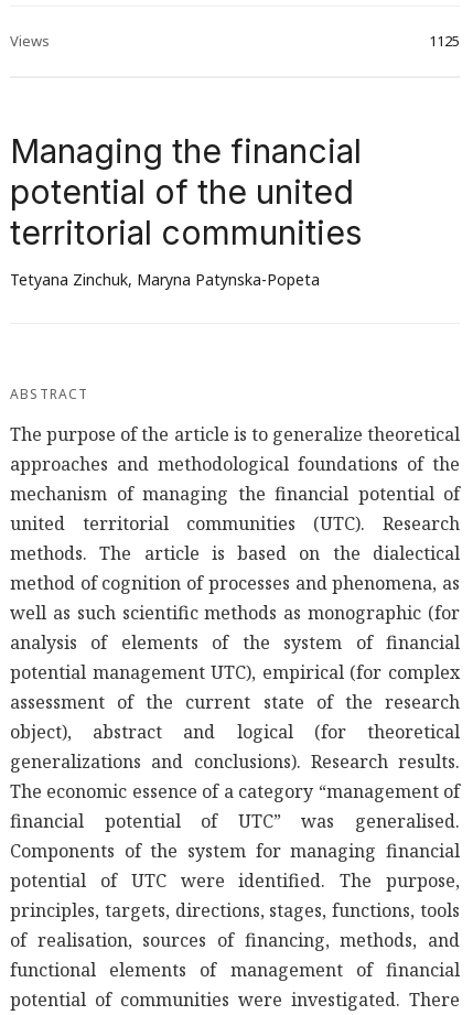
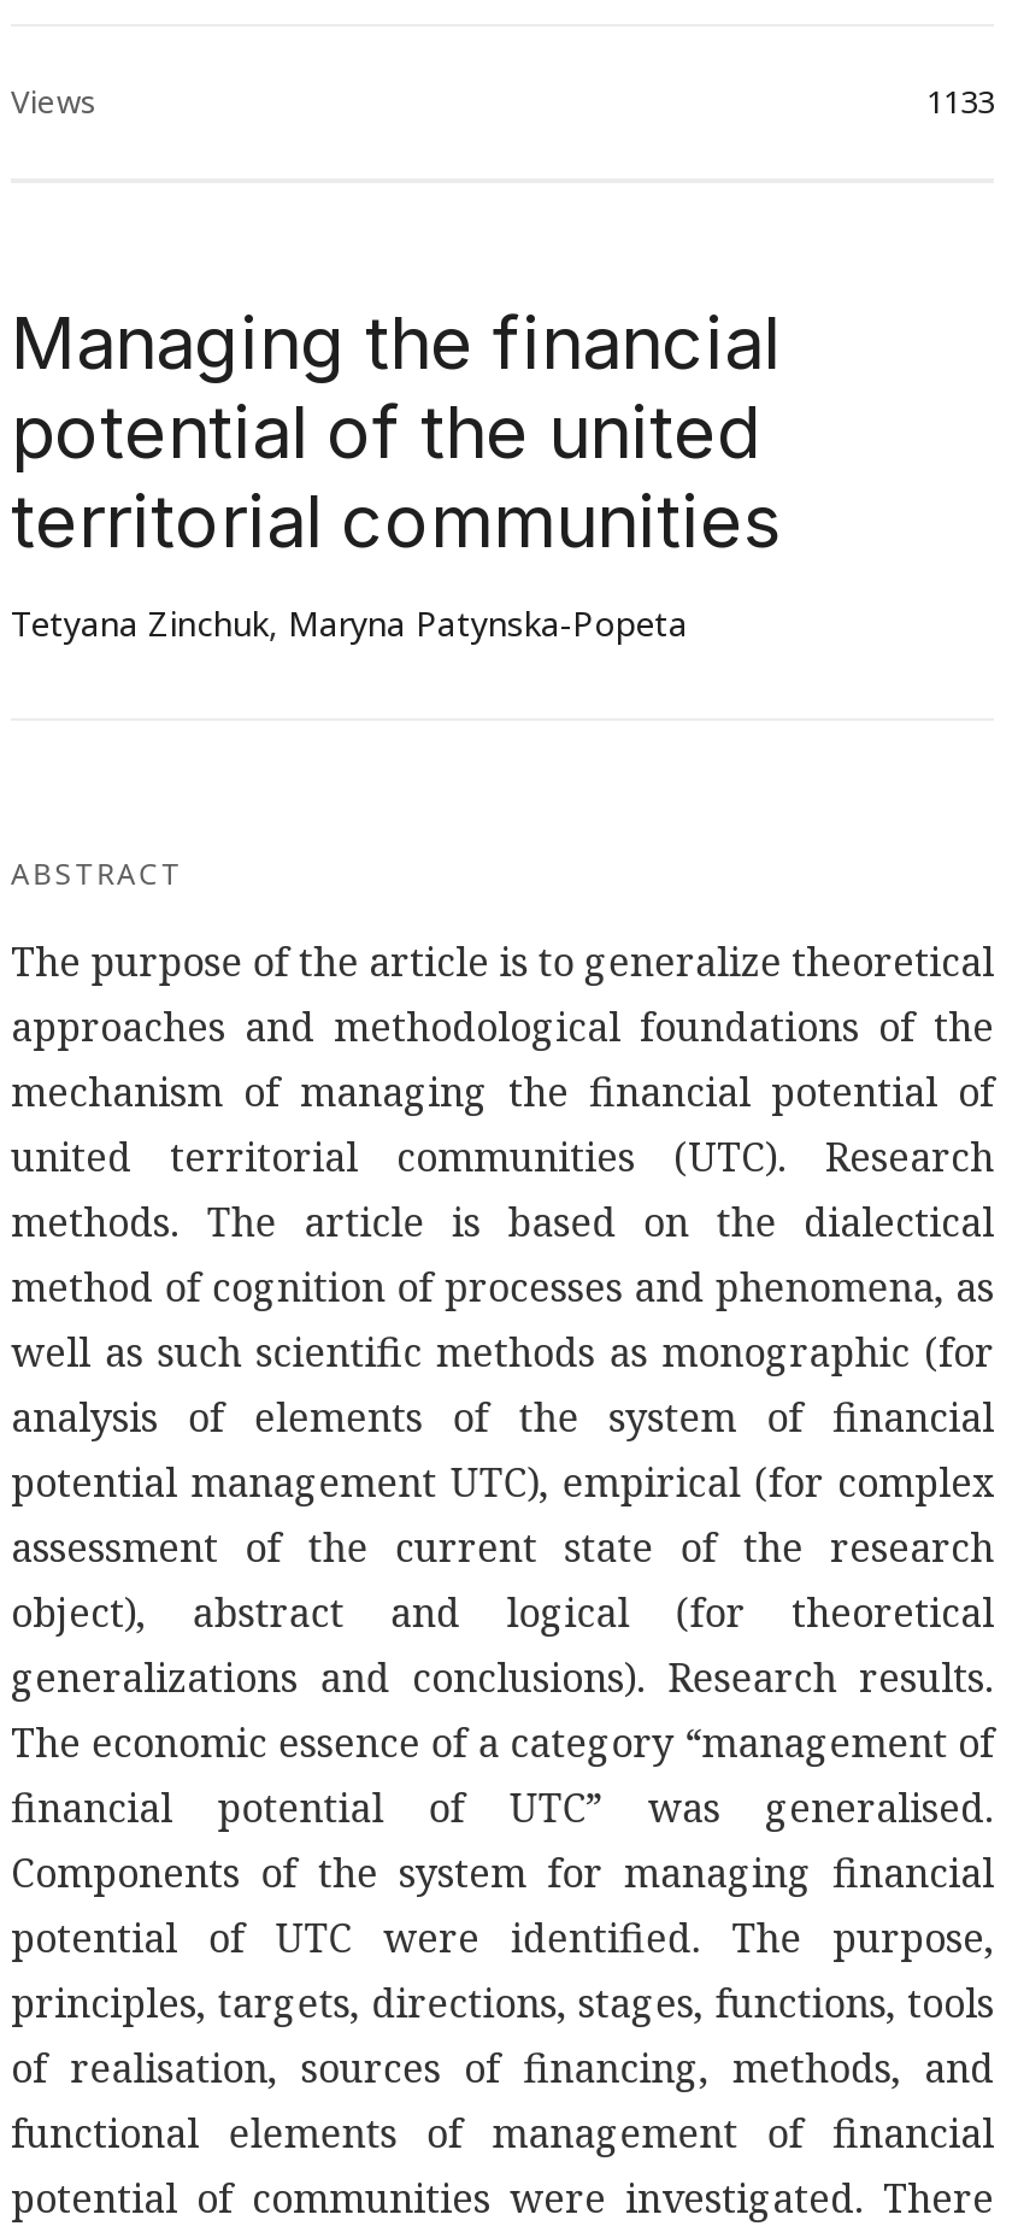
[429,31,460,51] 1125 -> [926,80,994,123] 1133

